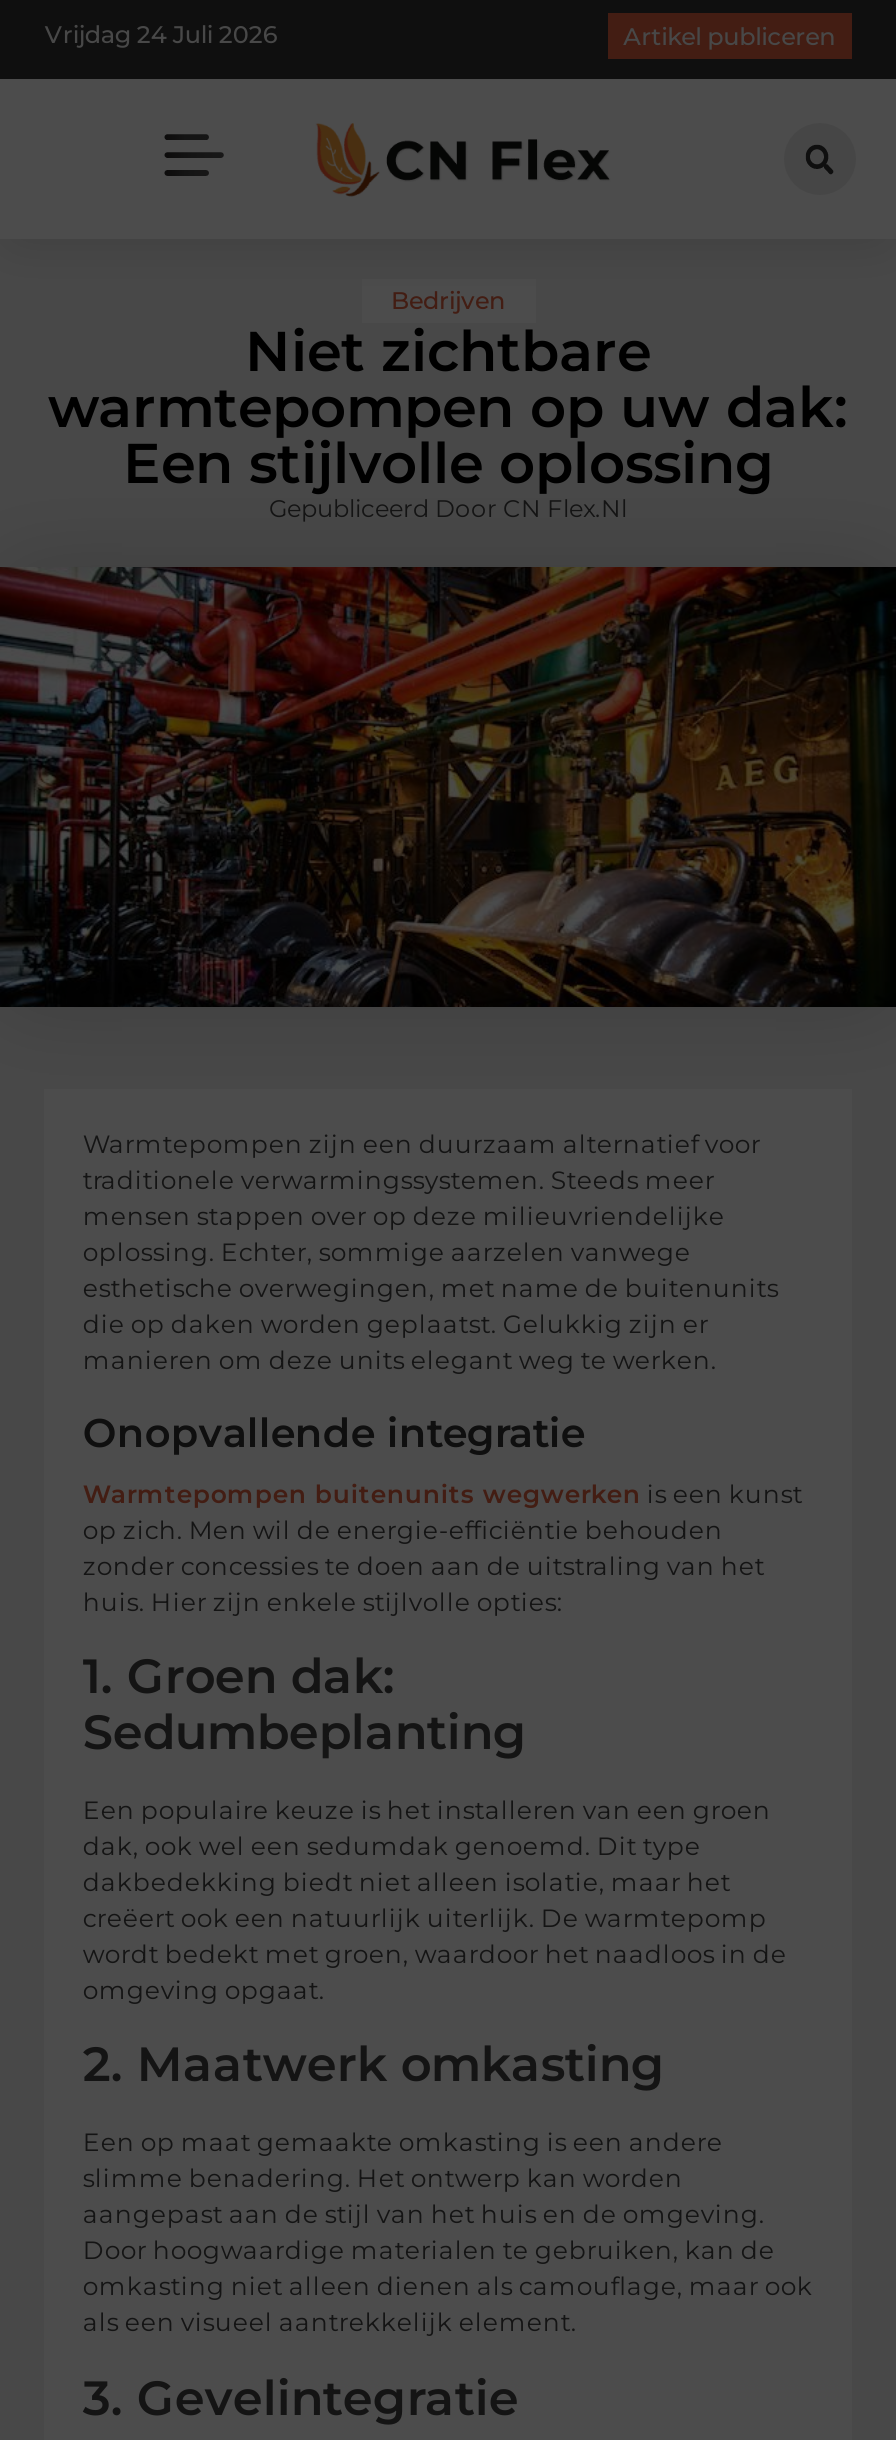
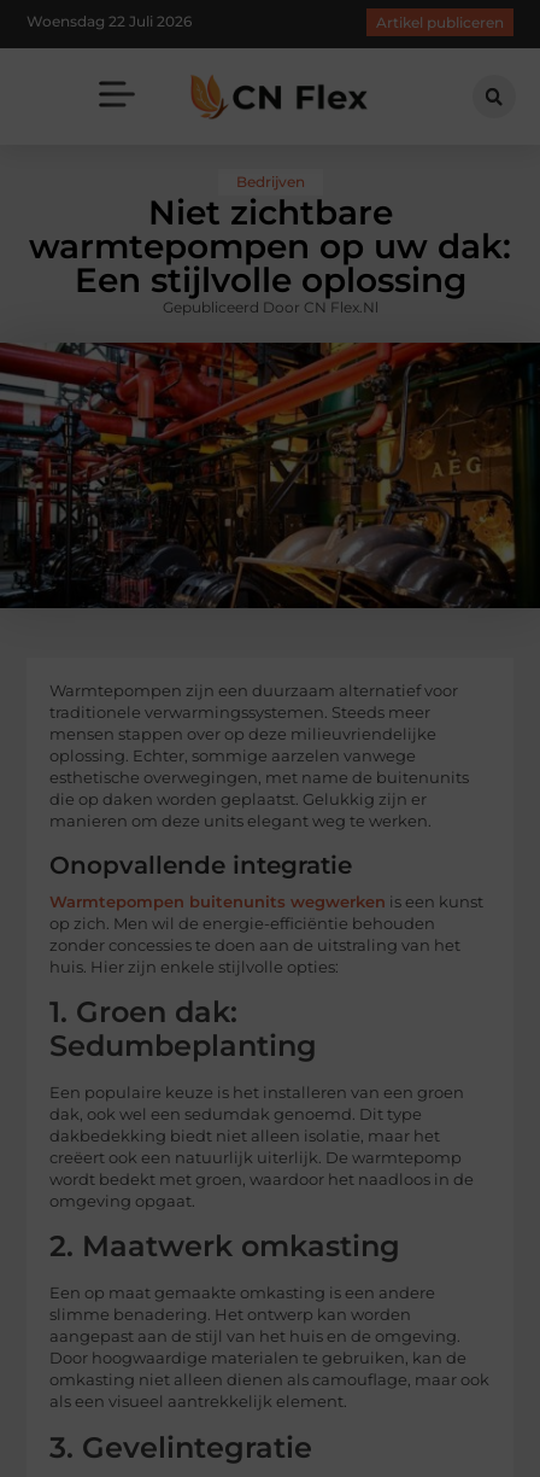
[45,18,277,48] Vrijdag 24 Juli 2026 -> [27,12,192,30] Woensdag 22 Juli 2026

